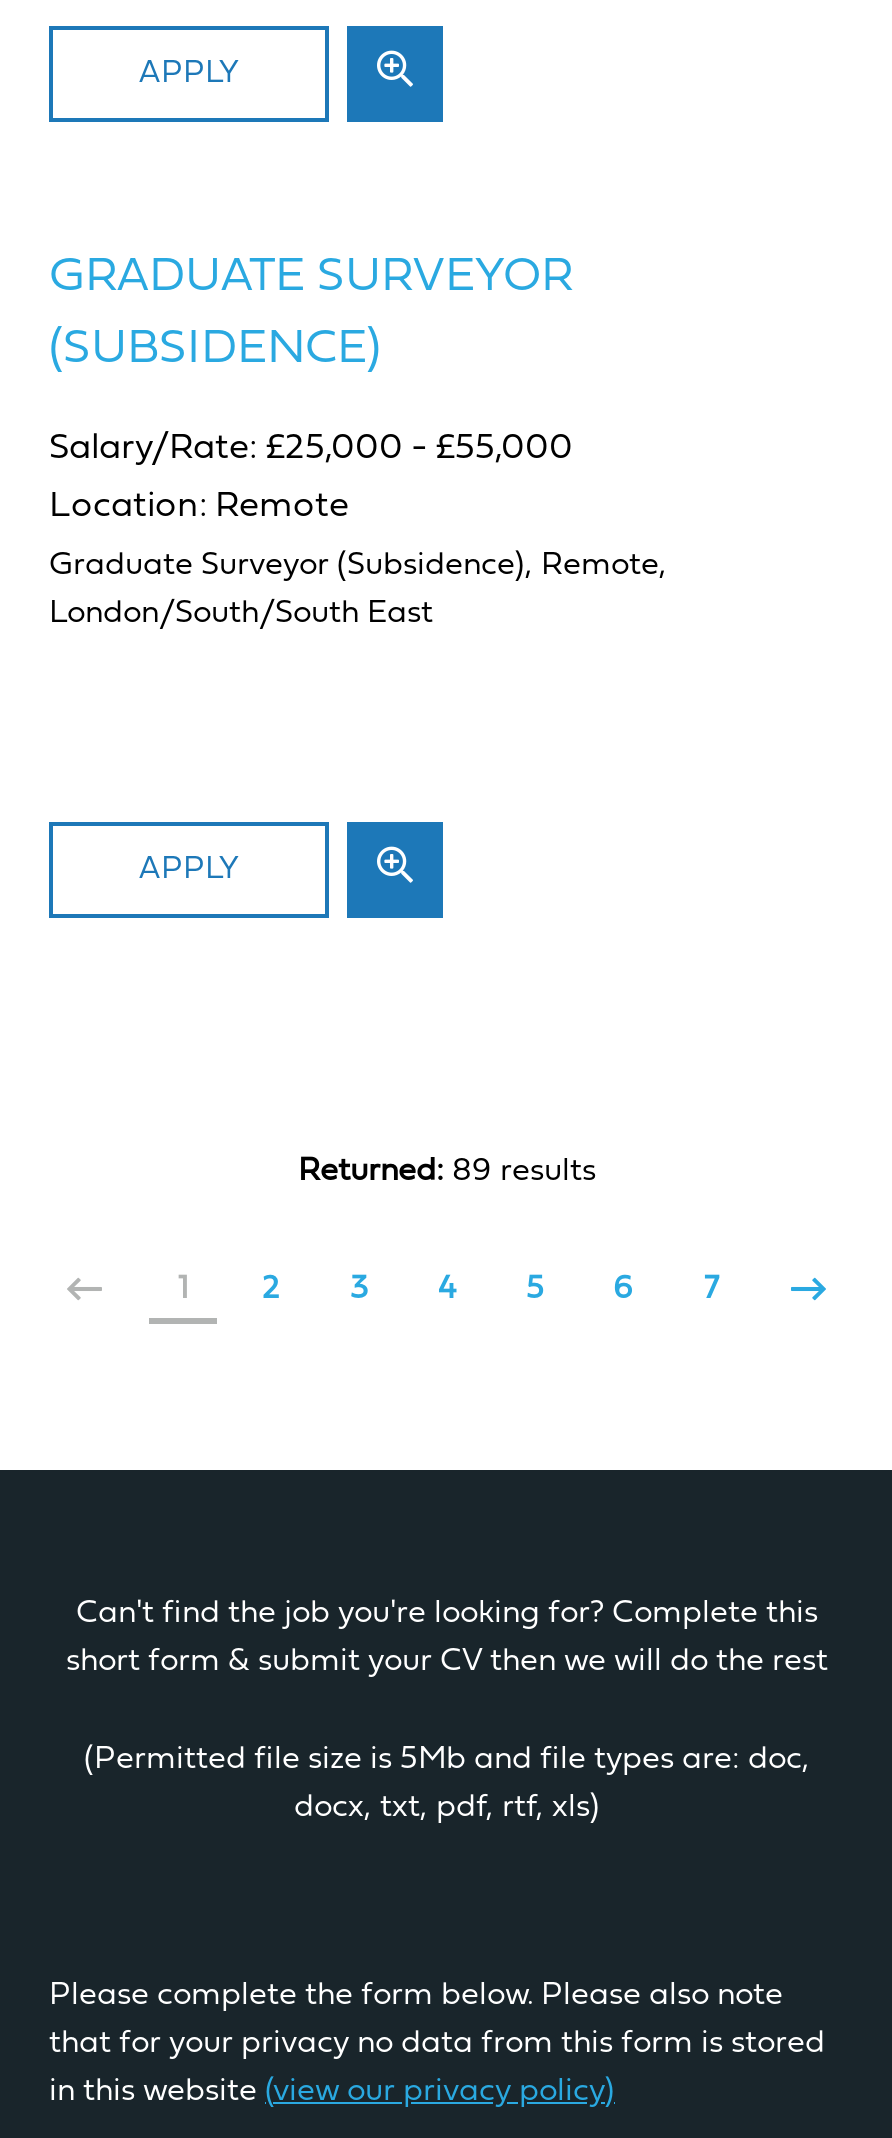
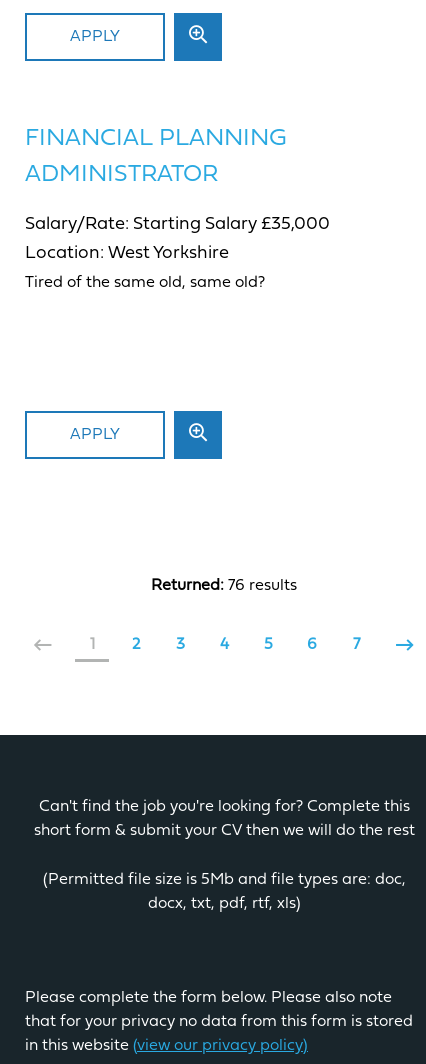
[49,256,667,628] GRADUATE SURVEYOR | (SUBSIDENCE) | Salary/Rate: £25,000 - £55,000 | Location: Remote | Graduate Surveyor (Subsidence), Remote, | London/South/South East -> [25,128,330,290] FINANCIAL PLANNING | ADMINISTRATOR | Salary/Rate: Starting Salary £35,000 | Location: West Yorkshire | Tired of the same old, same old?
[298,1158,596,1186] Returned: 89 results -> [151,579,297,593] Returned: 76 results

